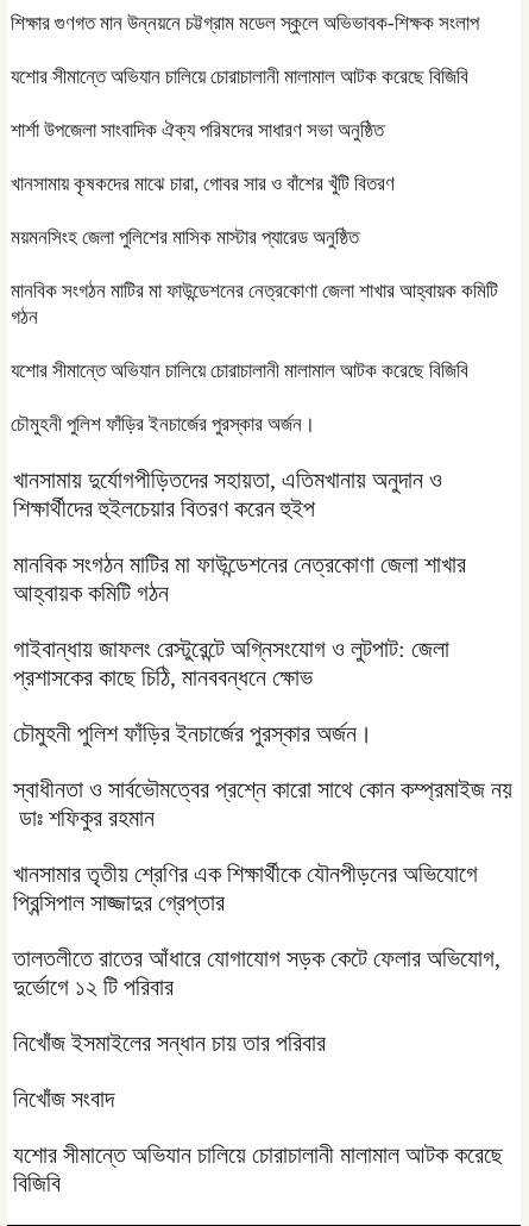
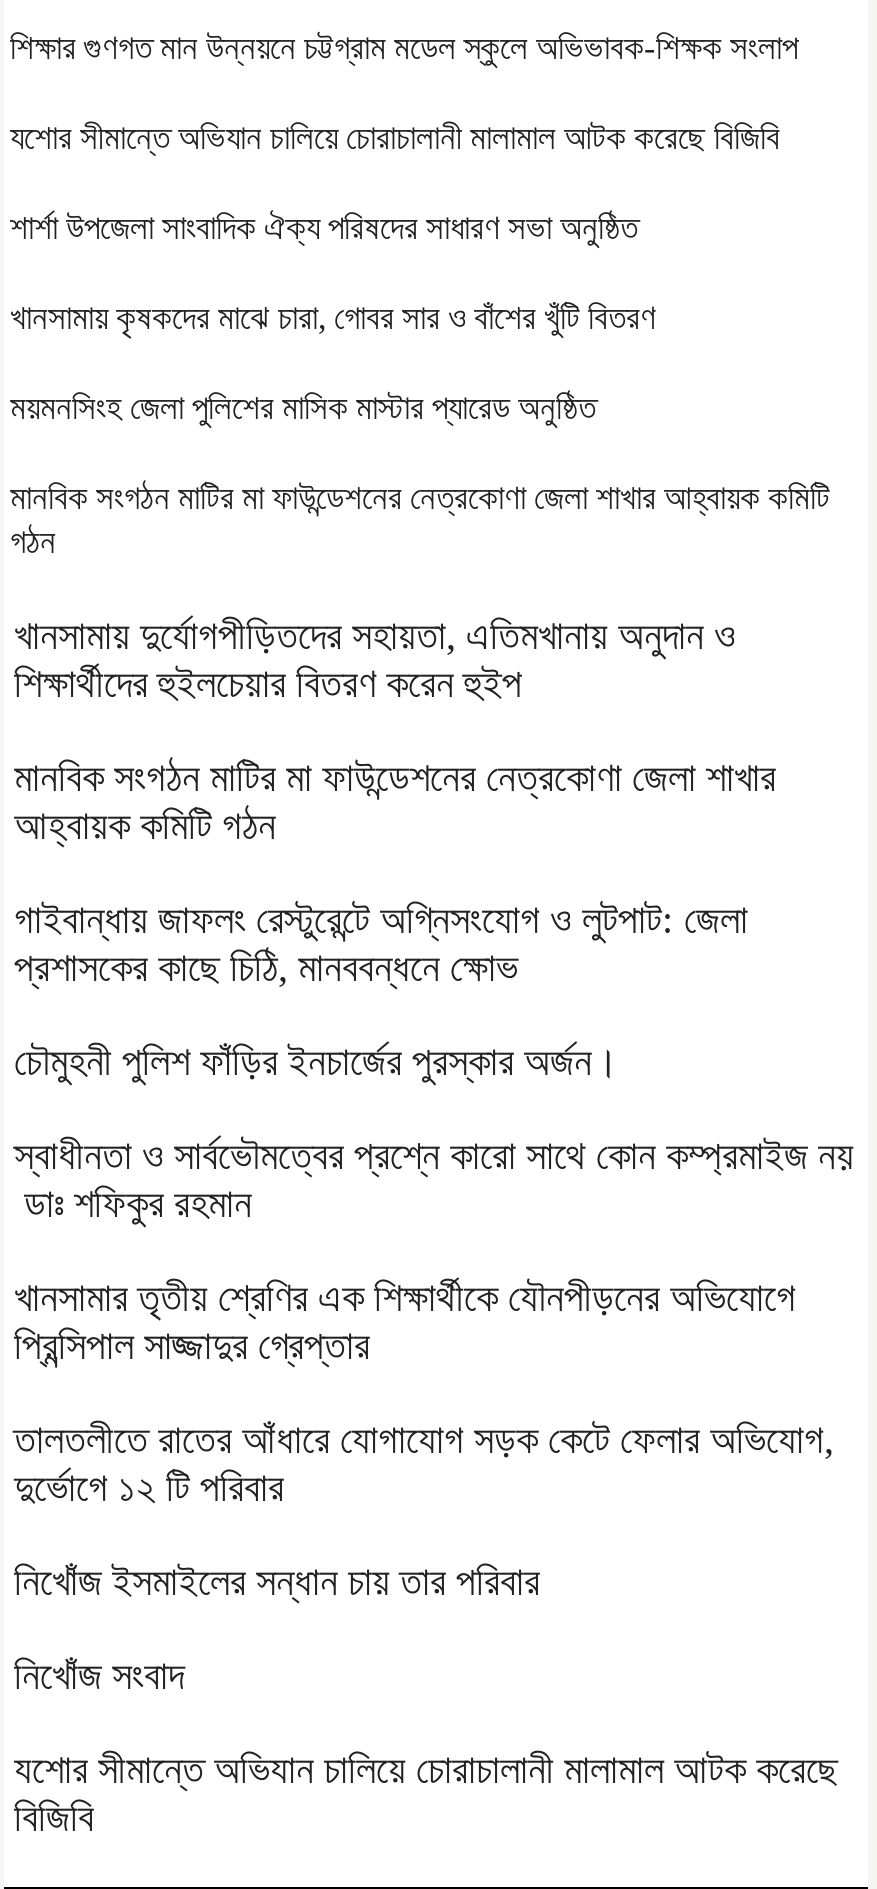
[11,360,468,436] যশোর সীমান্তে অভিযান চালিয়ে চোরাচালানী মালামাল আটক করেছে বিজিবি | চৌমুহনী পুলিশ ফাঁড়ির ইনচার্জের পুরস্কার অর্জন। -> none

